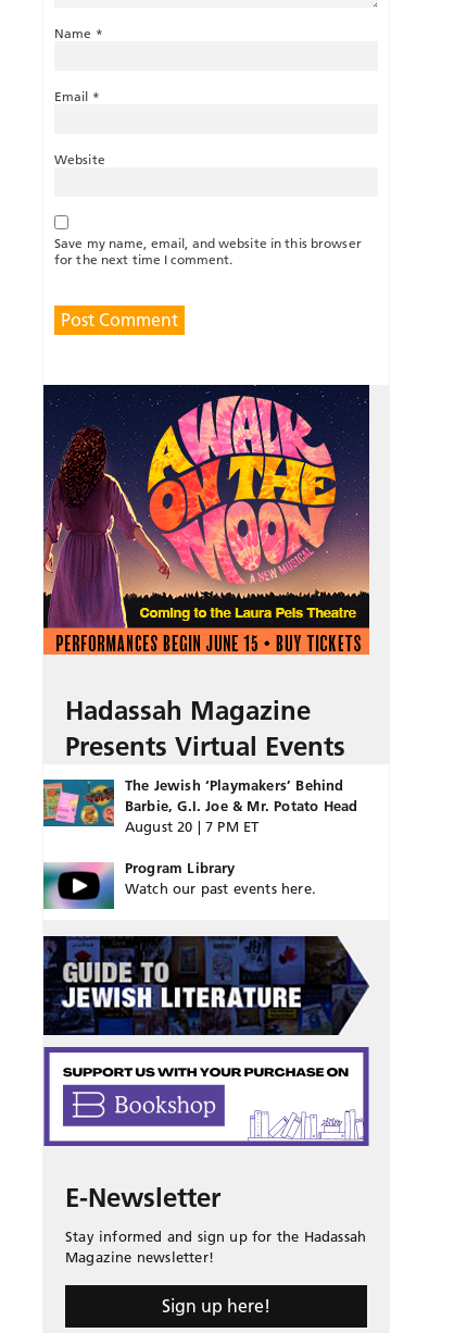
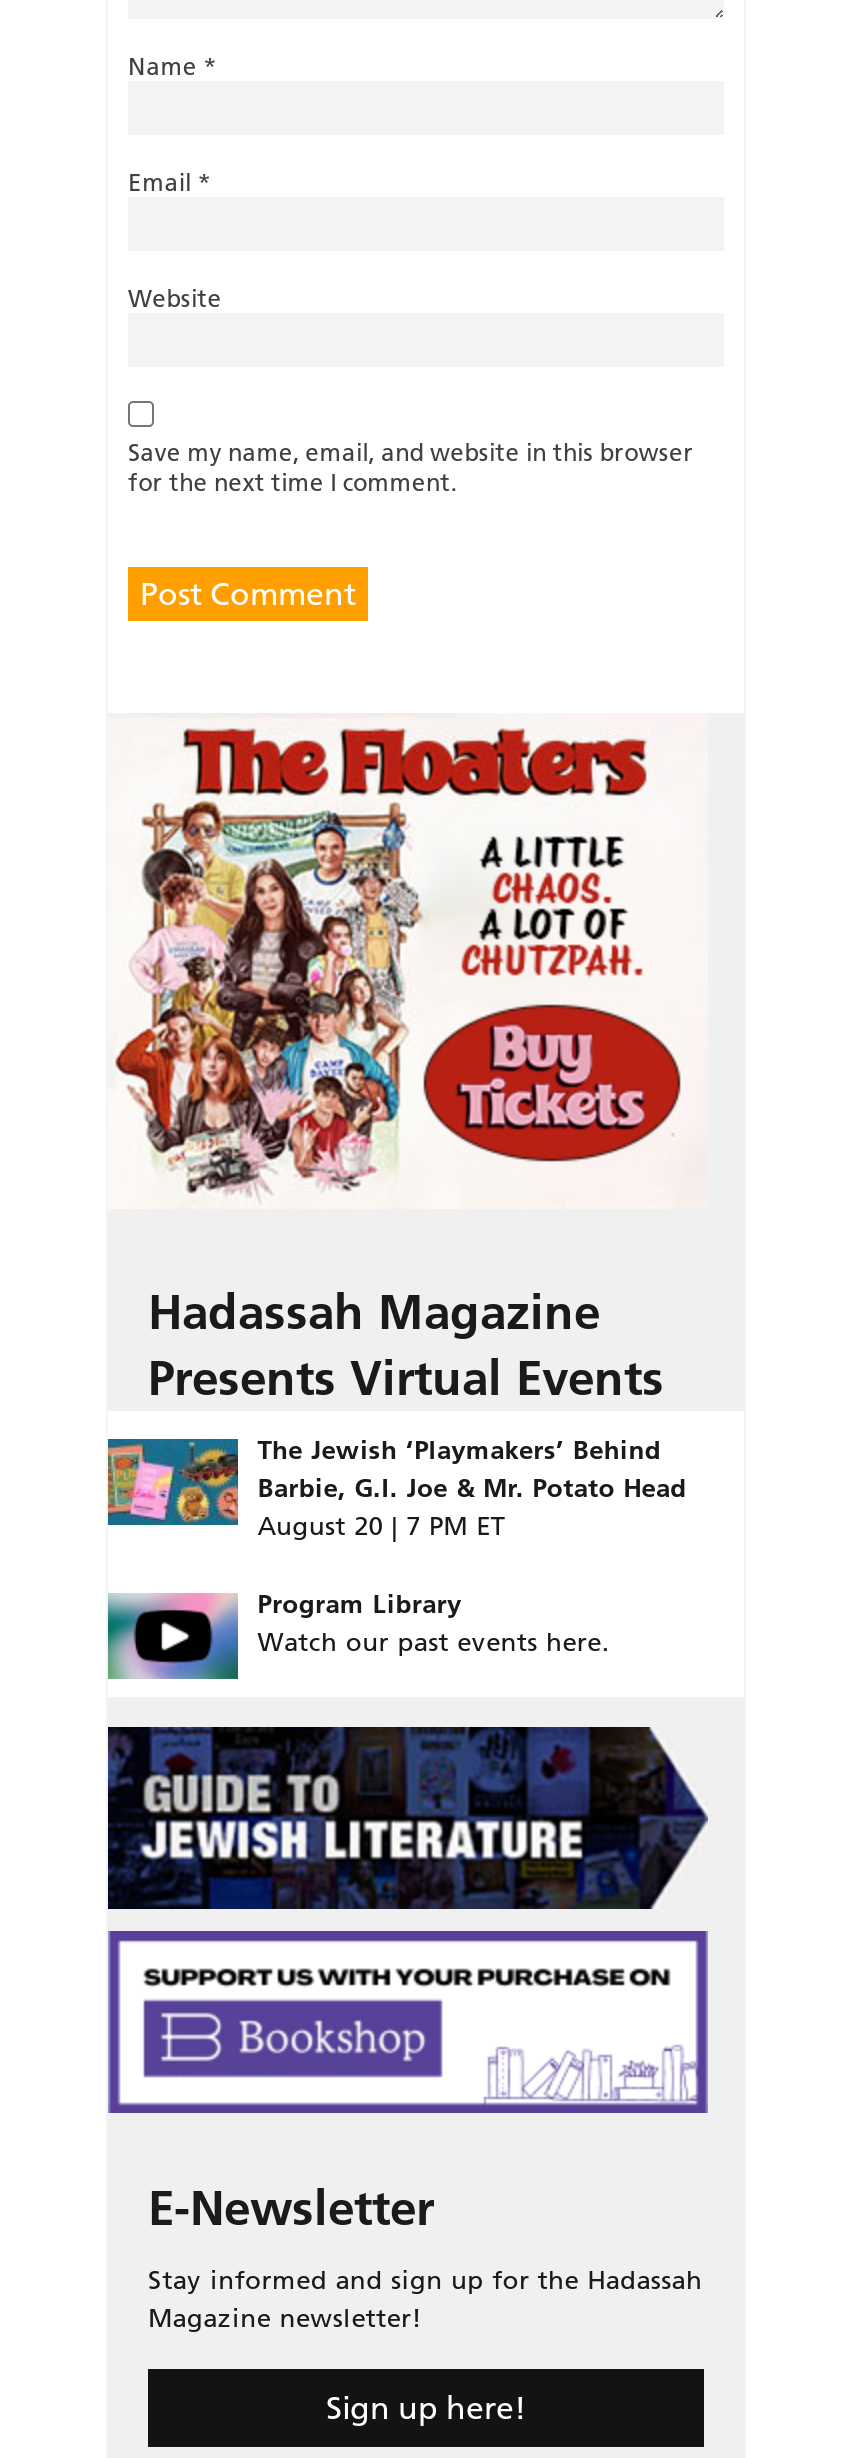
[42,384,370,656] [image] -> [108,714,708,1210] [image]

